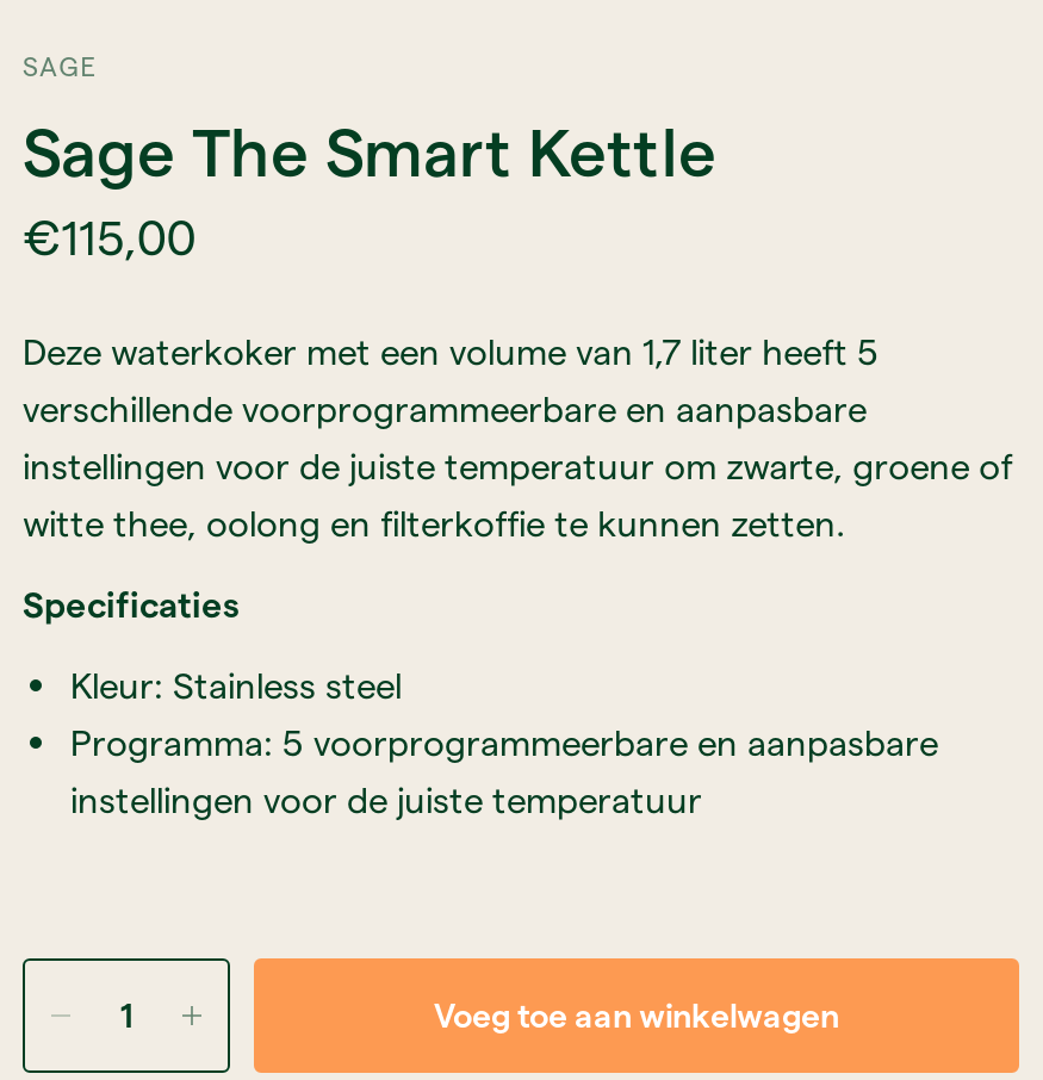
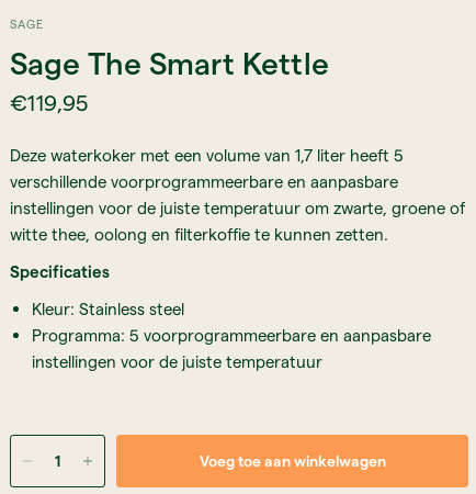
[23,208,196,265] €115,00 -> [10,89,89,116] €119,95

